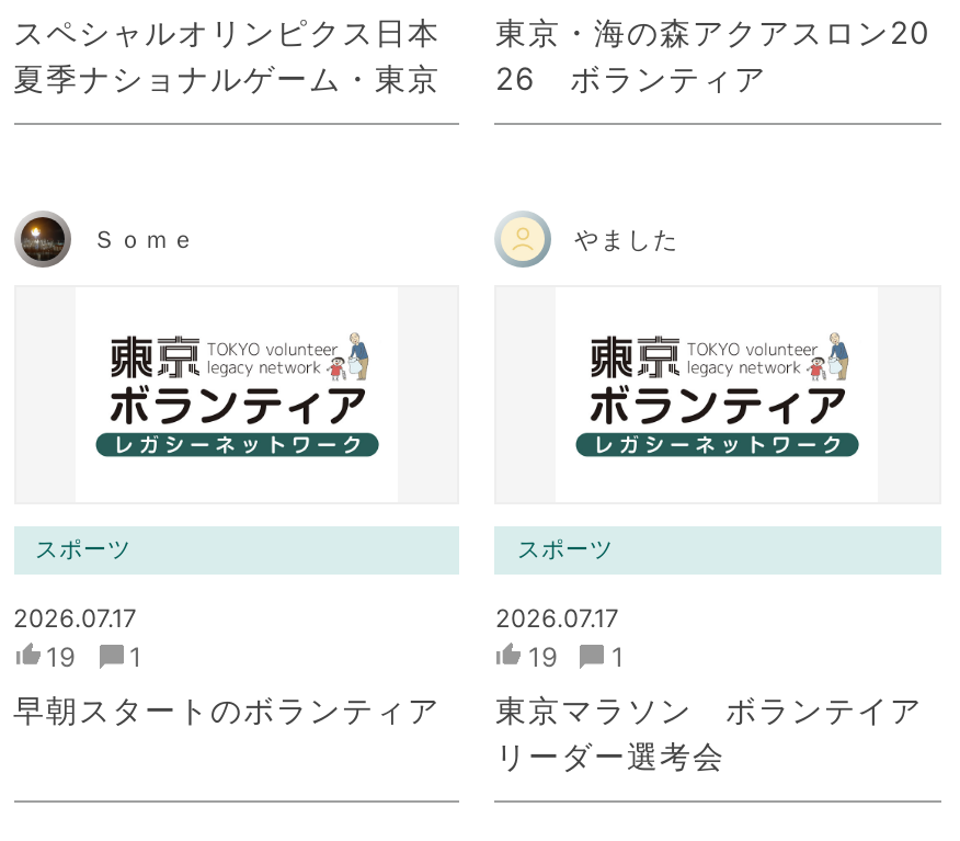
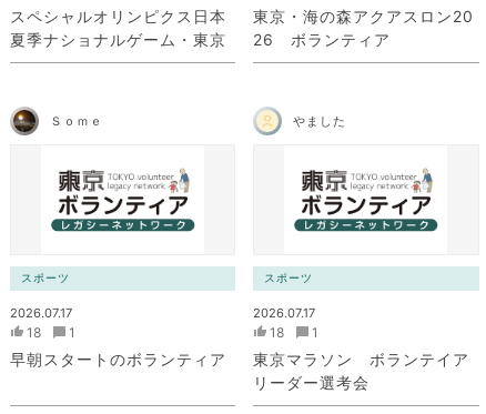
[46,640,142,673] 19 1 -> [26,324,75,341] 18 1
[528,640,625,673] 19 1 -> [270,324,319,341] 18 1

